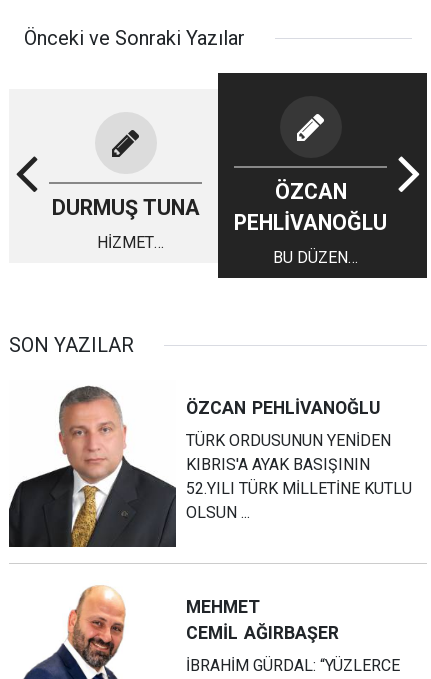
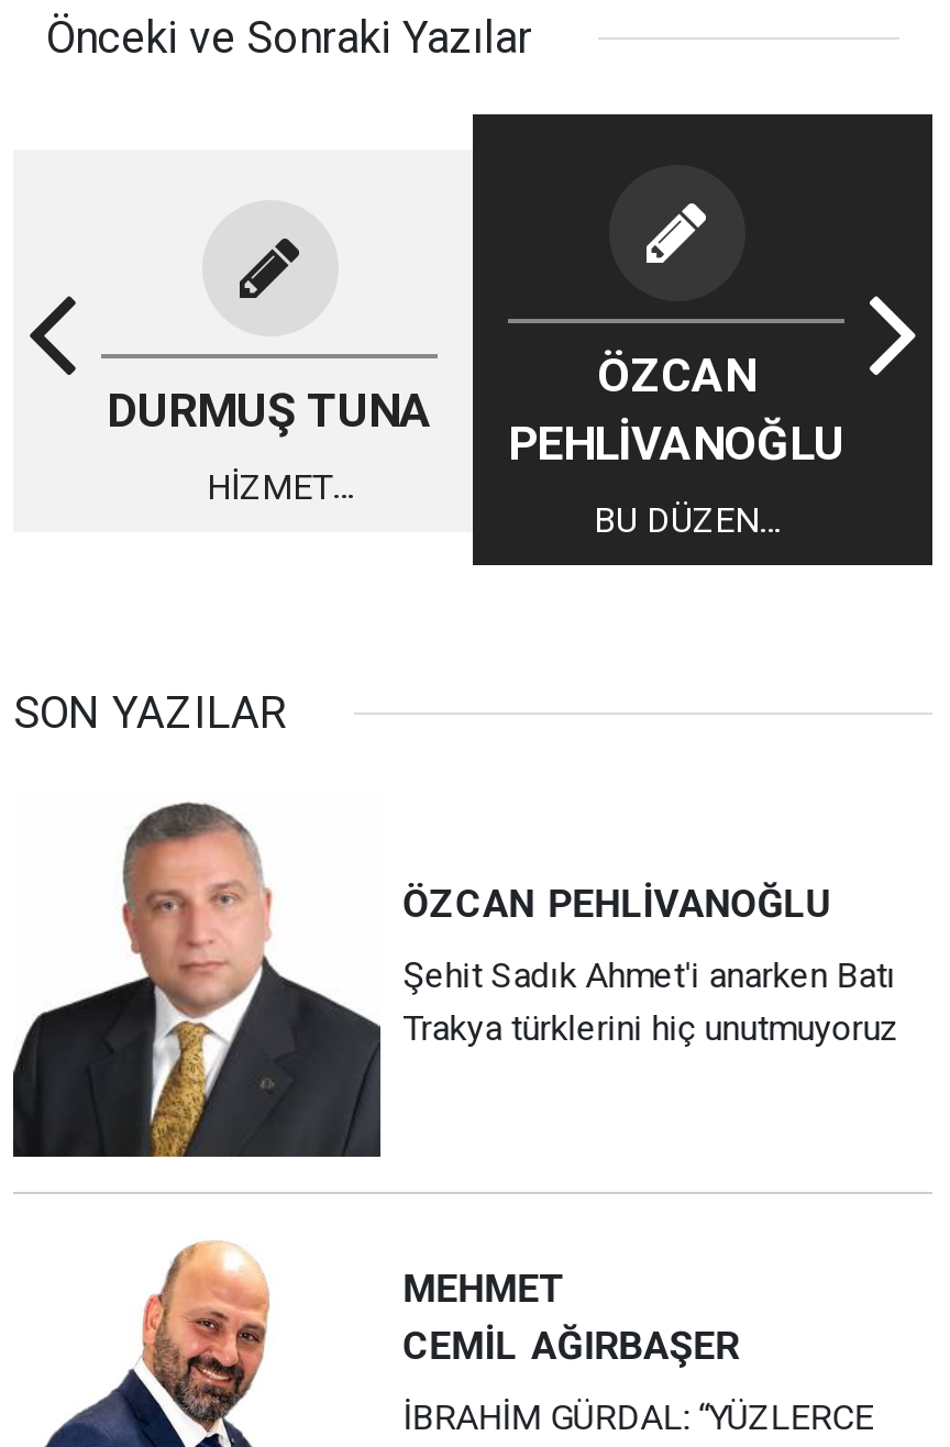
moved [186,398,380,418] -> [403,881,829,925]: ÖZCAN PEHLİVANOĞLU
[186,431,412,522] TÜRK ORDUSUNUN YENİDEN | KIBRIS'A AYAK BASIŞININ | 52.YILI TÜRK MİLLETİNE KUTLU | OLSUN ... -> [403,954,900,1048] Şehit Sadık Ahmet'i anarken Batı | Trakya türklerini hiç unutmuyoruz

